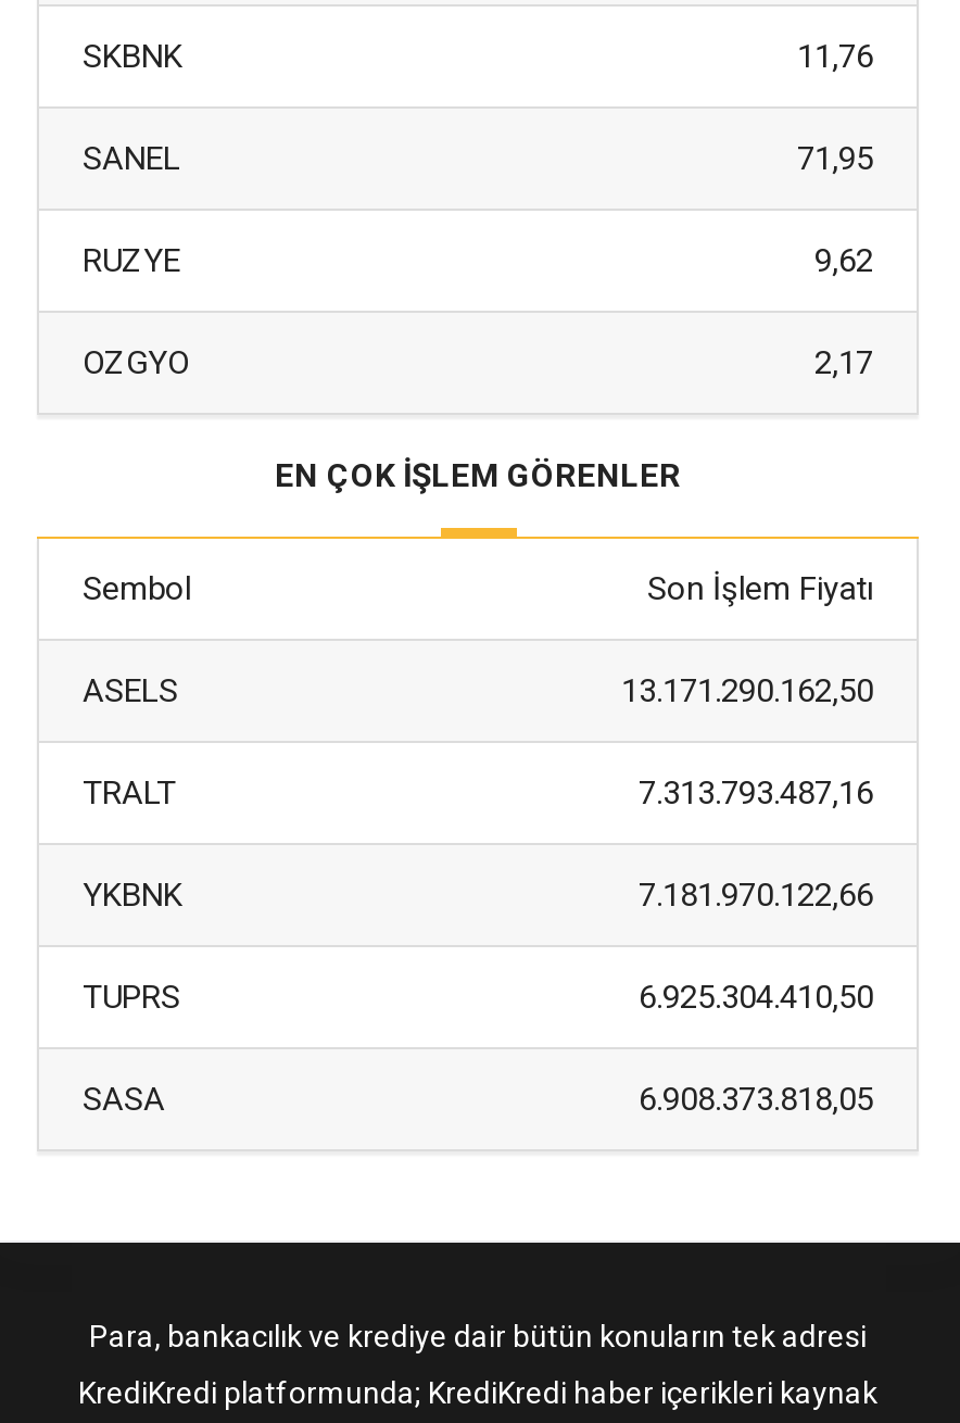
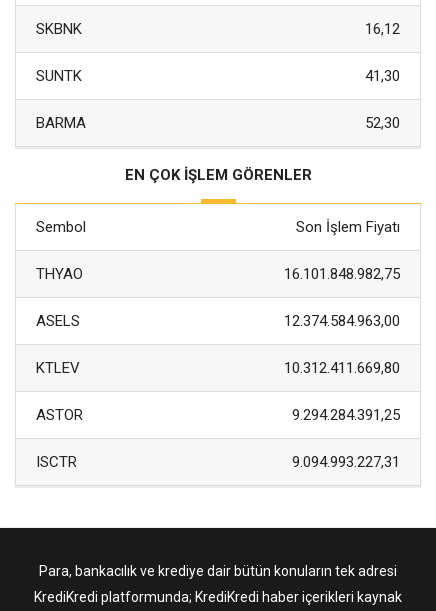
[83,37,873,383] 11,76 | SANEL | 71,95 | RUZYE | 9,62 | OZGYO | 2,17 -> [36,20,400,132] 16,12 | SUNTK | 41,30 | BARMA | 52,30
none -> [36,265,400,283] THYAO | 16.101.848.982,75
[83,672,873,1119] 13.171.290.162,50 | TRALT | 7.313.793.487,16 | YKBNK | 7.181.970.122,66 | TUPRS | 6.925.304.410,50 | SASA | 6.908.373.818,05 -> [36,312,400,471] 12.374.584.963,00 | KTLEV | 10.312.411.669,80 | ASTOR | 9.294.284.391,25 | ISCTR | 9.094.993.227,31

